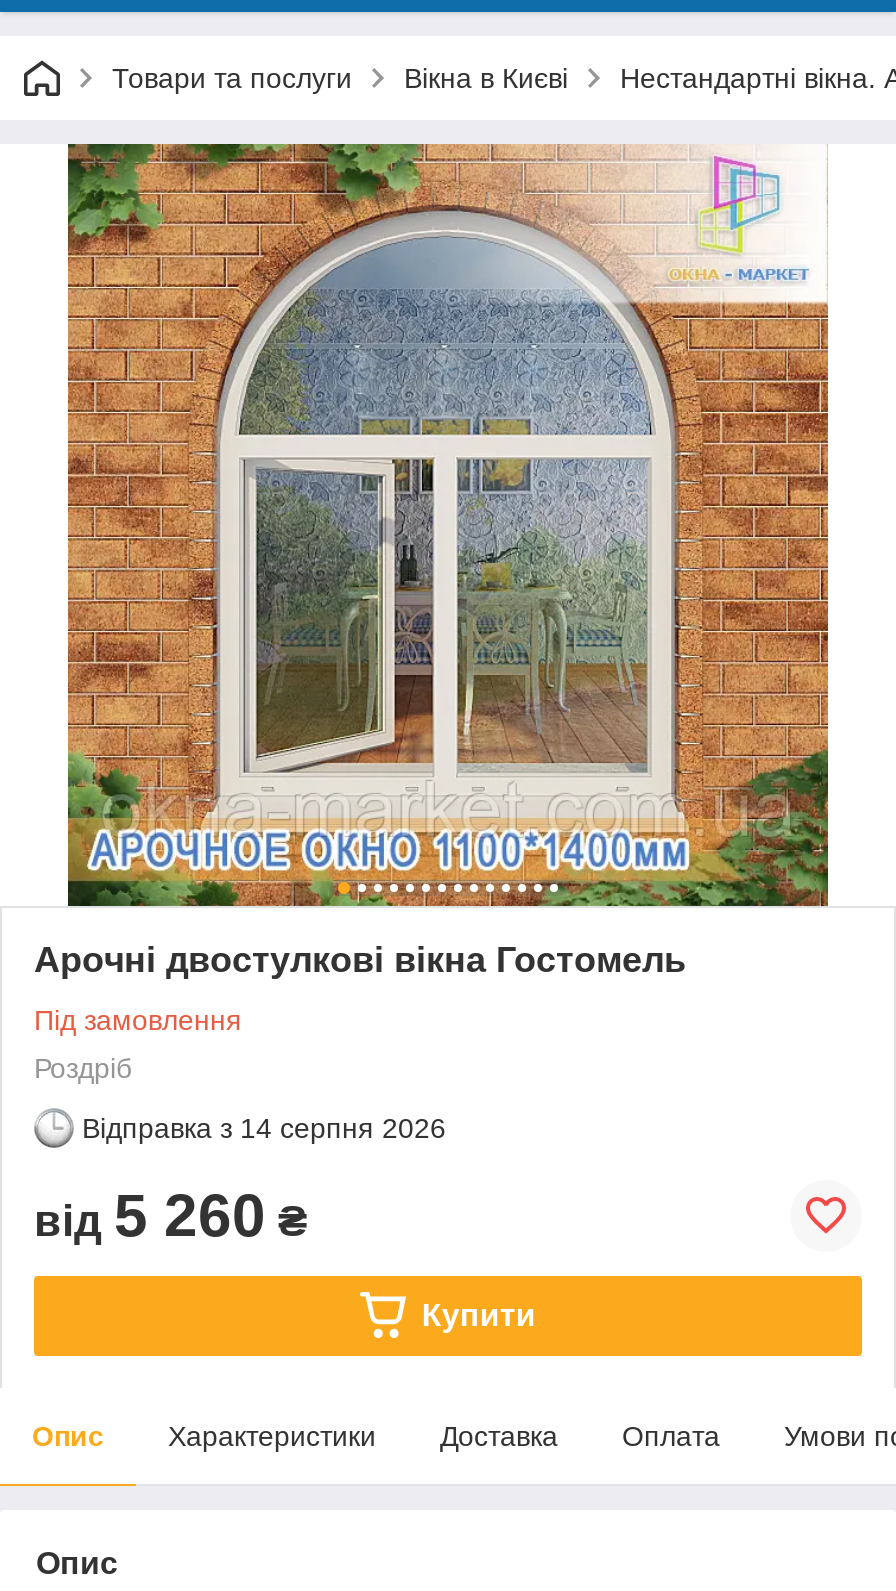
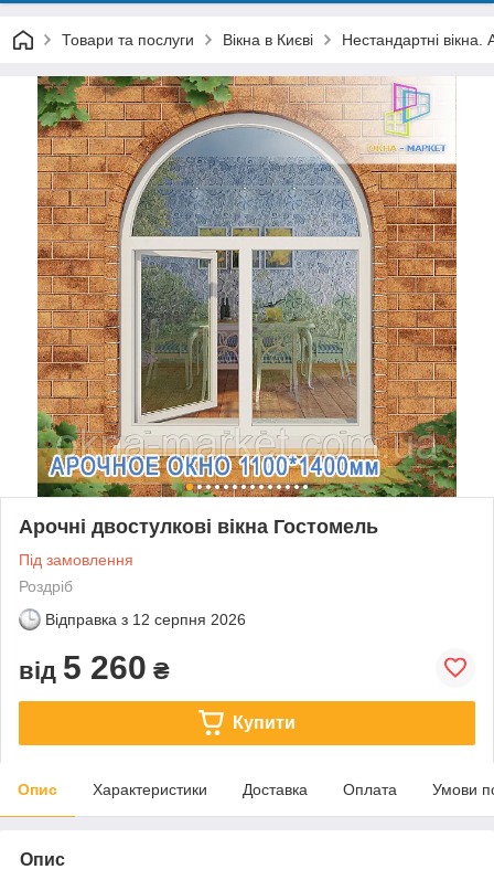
[82,1112,446,1144] Відправка з 14 серпня 2026 -> [45,610,246,628] Відправка з 12 серпня 2026

